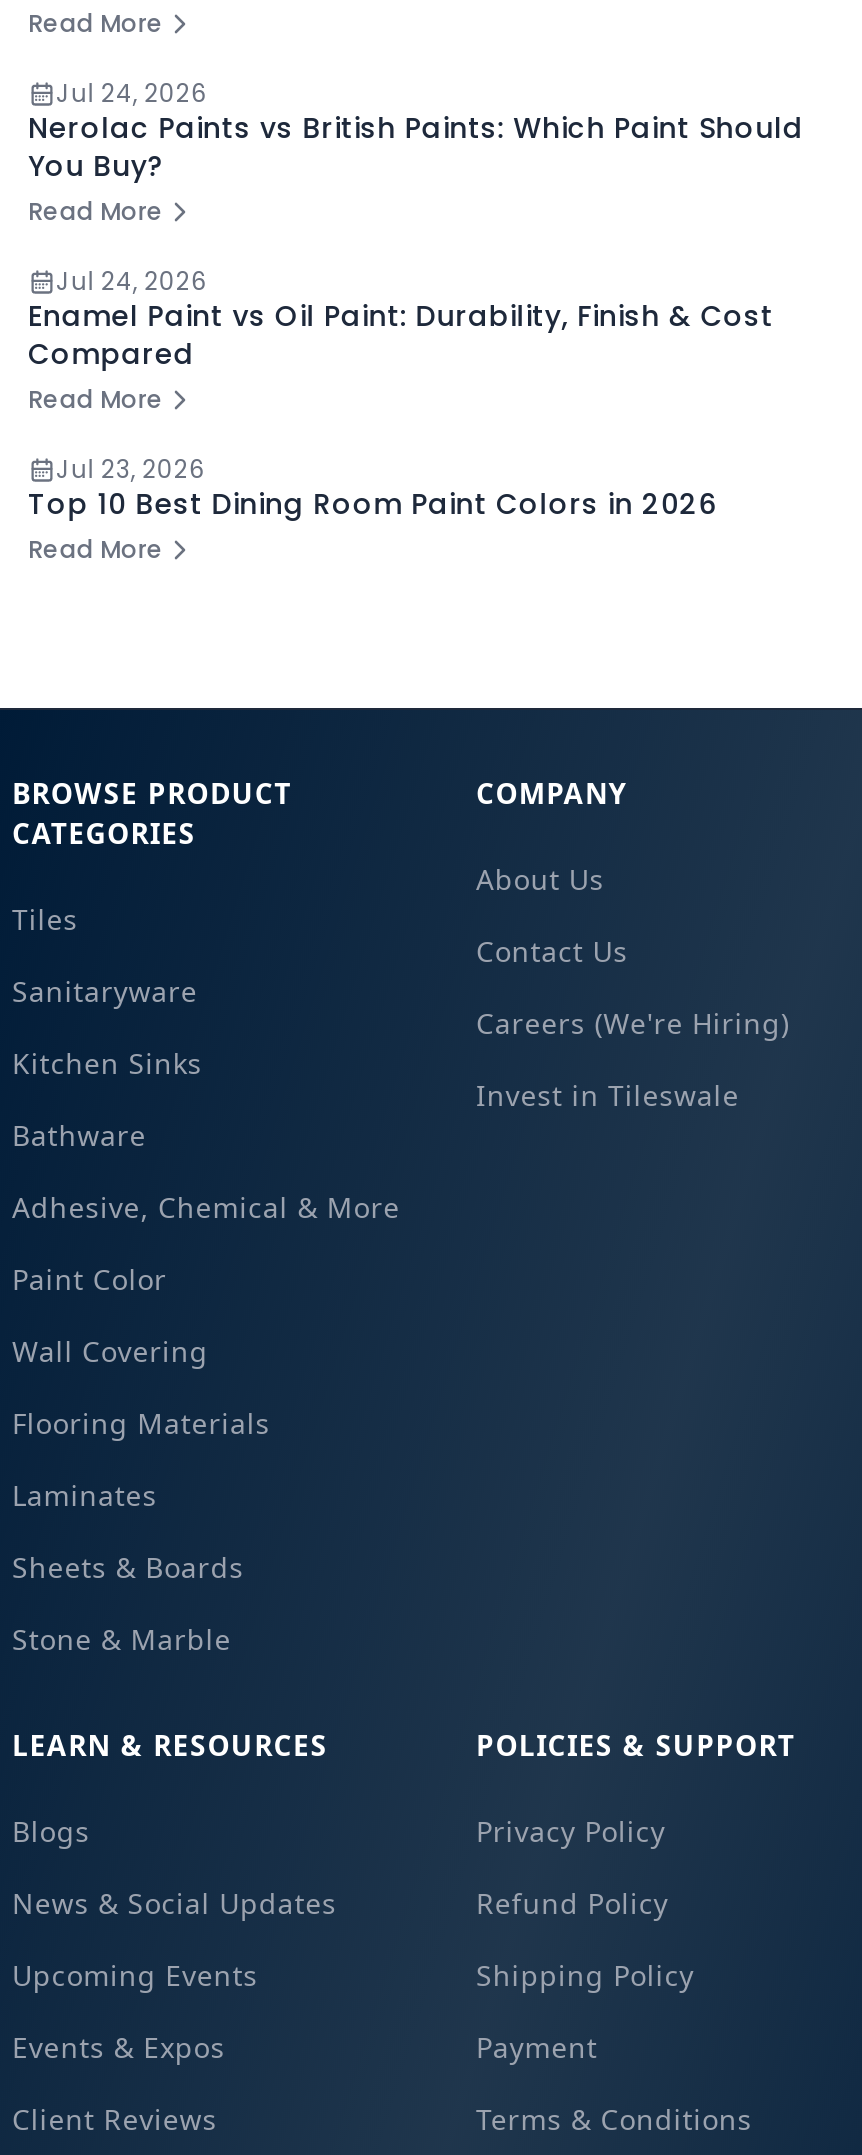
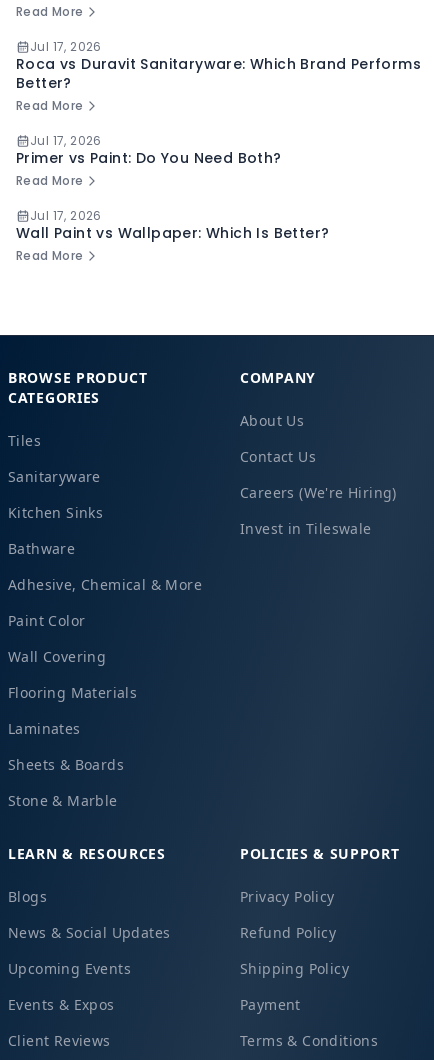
[28,77,804,187] Jul 24, 2026 | Nerolac Paints vs British Paints: Which Paint Should | You Buy? -> [16,38,421,93] Jul 17, 2026 | Roca vs Duravit Sanitaryware: Which Brand Performs | Better?
[28,265,774,375] Jul 24, 2026 | Enamel Paint vs Oil Paint: Durability, Finish & Cost | Compared -> [16,132,282,168] Jul 17, 2026 | Primer vs Paint: Do You Need Both?
[28,453,717,525] Jul 23, 2026 | Top 10 Best Dining Room Paint Colors in 2026 -> [16,207,329,243] Jul 17, 2026 | Wall Paint vs Wallpaper: Which Is Better?

